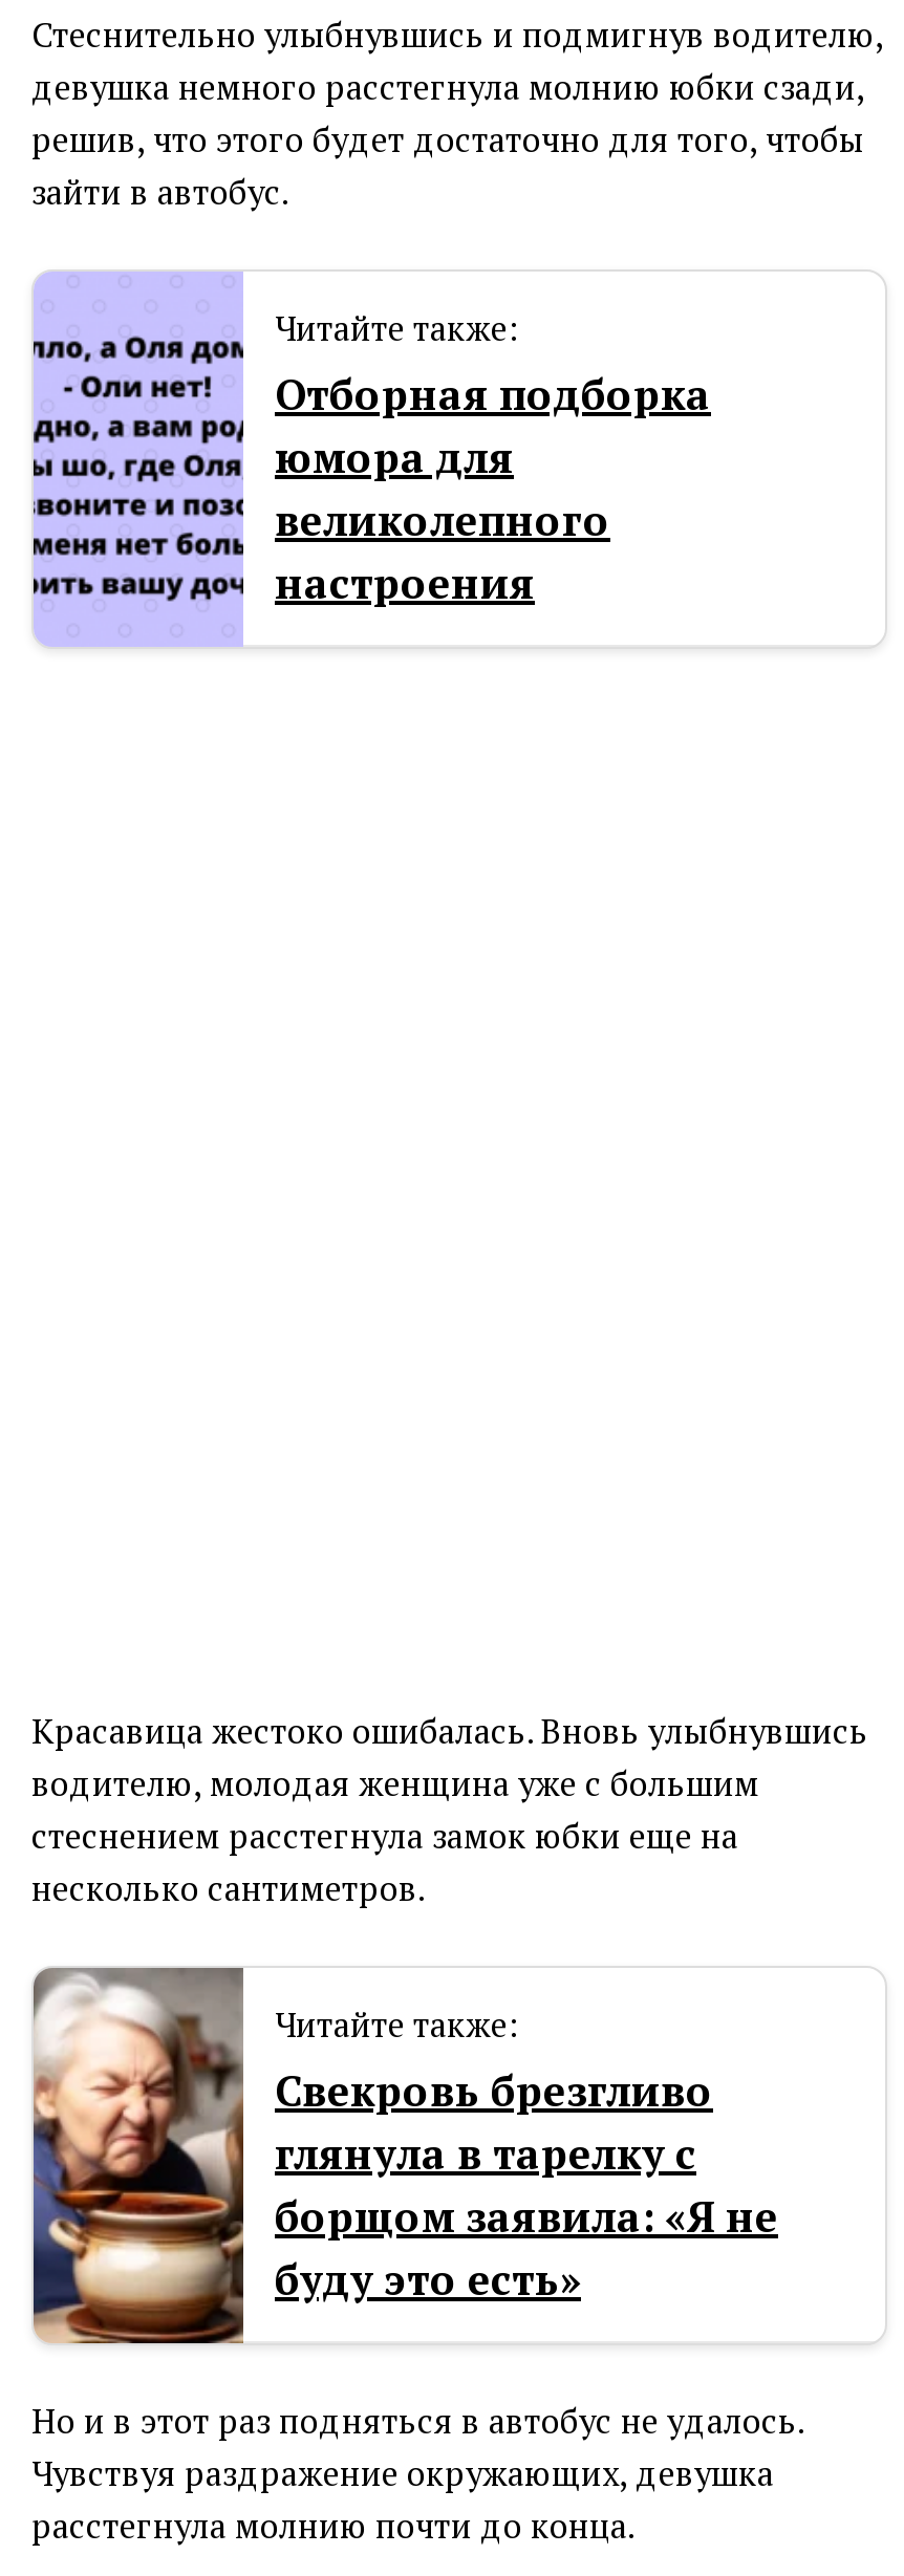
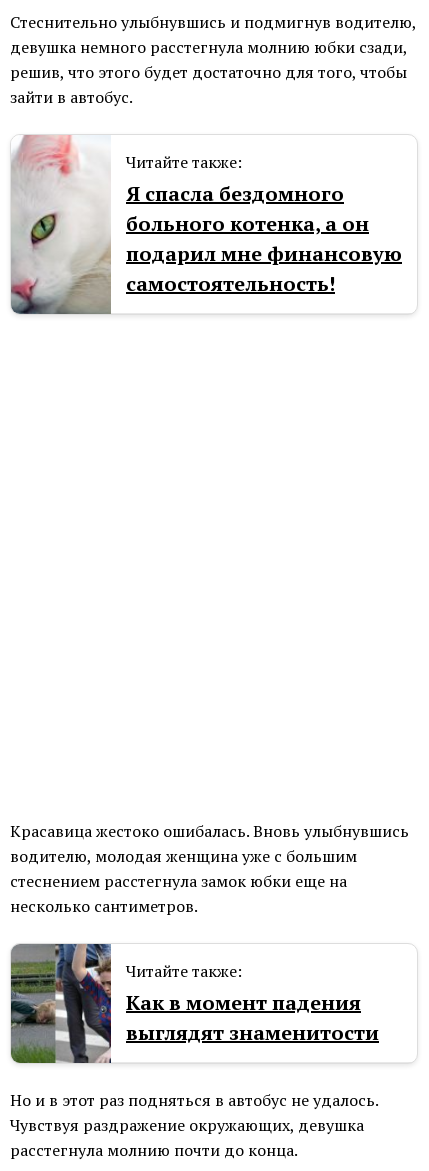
[31,272,711,647] [image] | Отборная подборка | юмора для | великолепного | настроения -> [10,134,402,315] [image] | Я спасла бездомного | больного котенка, а он | подарил мне финансовую | самостоятельность!
[31,1966,778,2345] [image] | Свекровь брезгливо | глянула в тарелку с | борщом заявила: «Я не | буду это есть» -> [10,943,379,1064] [image] | Как в момент падения | выглядят знаменитости

